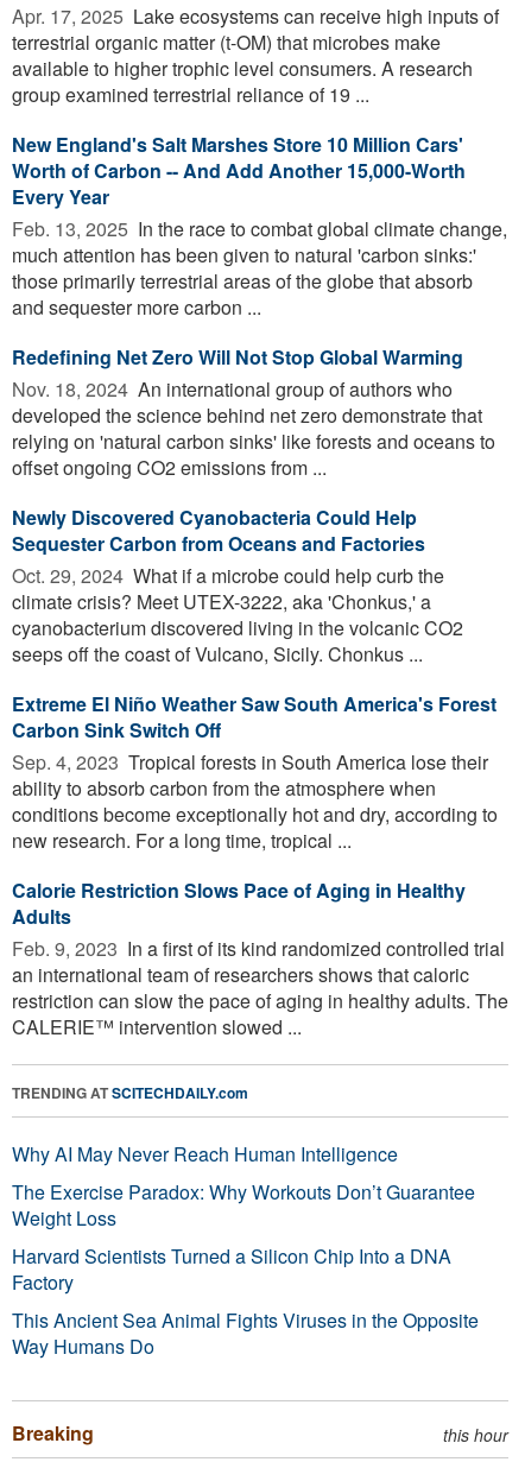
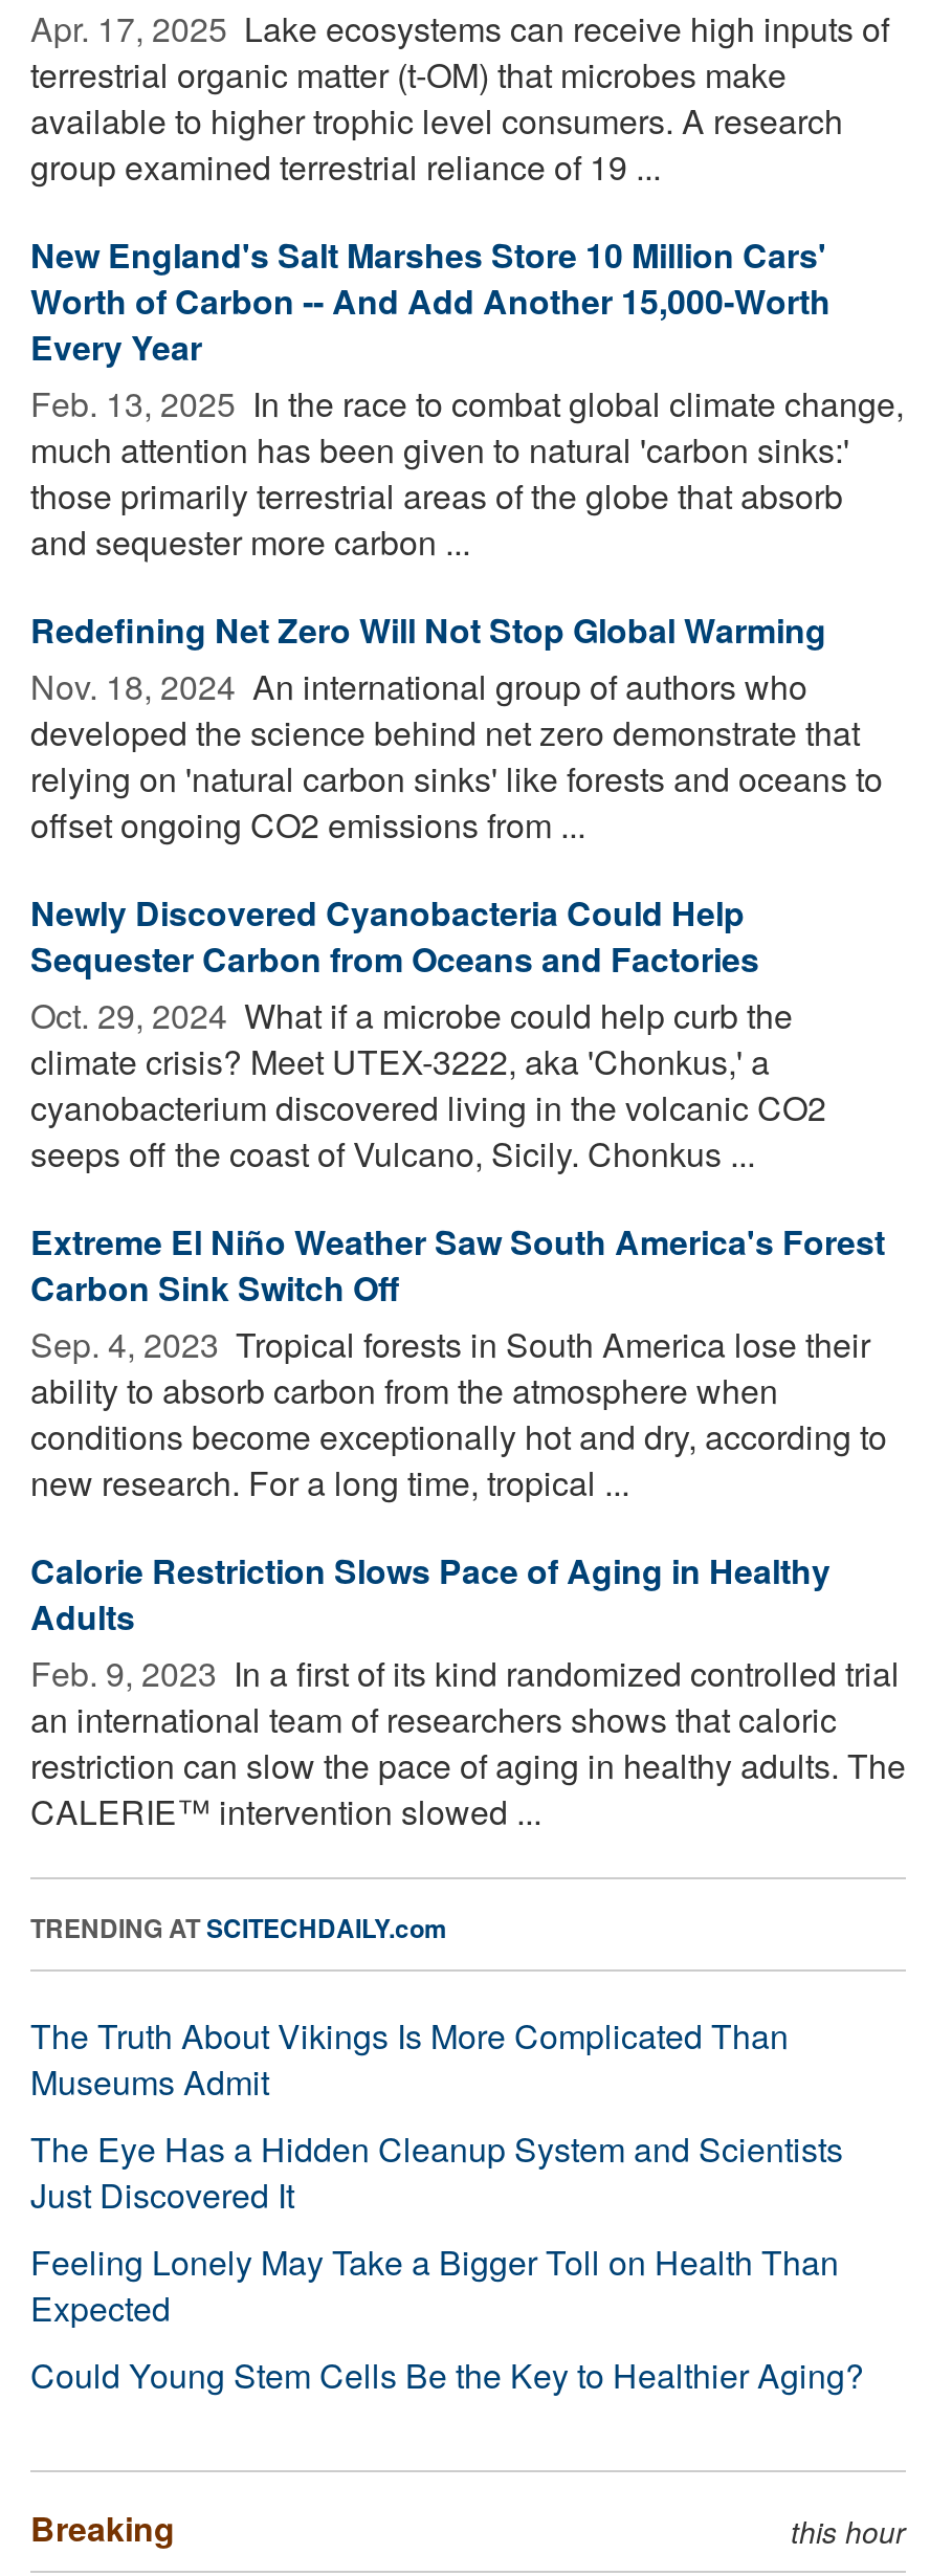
[12,1140,479,1360] Why AI May Never Reach Human Intelligence | The Exercise Paradox: Why Workouts Don’t Guarantee | Weight Loss | Harvard Scientists Turned a Silicon Chip Into a DNA | Factory | This Ancient Sea Animal Fights Viruses in the Opposite | Way Humans Do -> [30,2011,864,2399] The Truth About Vikings Is More Complicated Than | Museums Admit | The Eye Has a Hidden Cleanup System and Scientists | Just Discovered It | Feeling Lonely May Take a Bigger Toll on Health Than | Expected | Could Young Stem Cells Be the Key to Healthier Aging?

